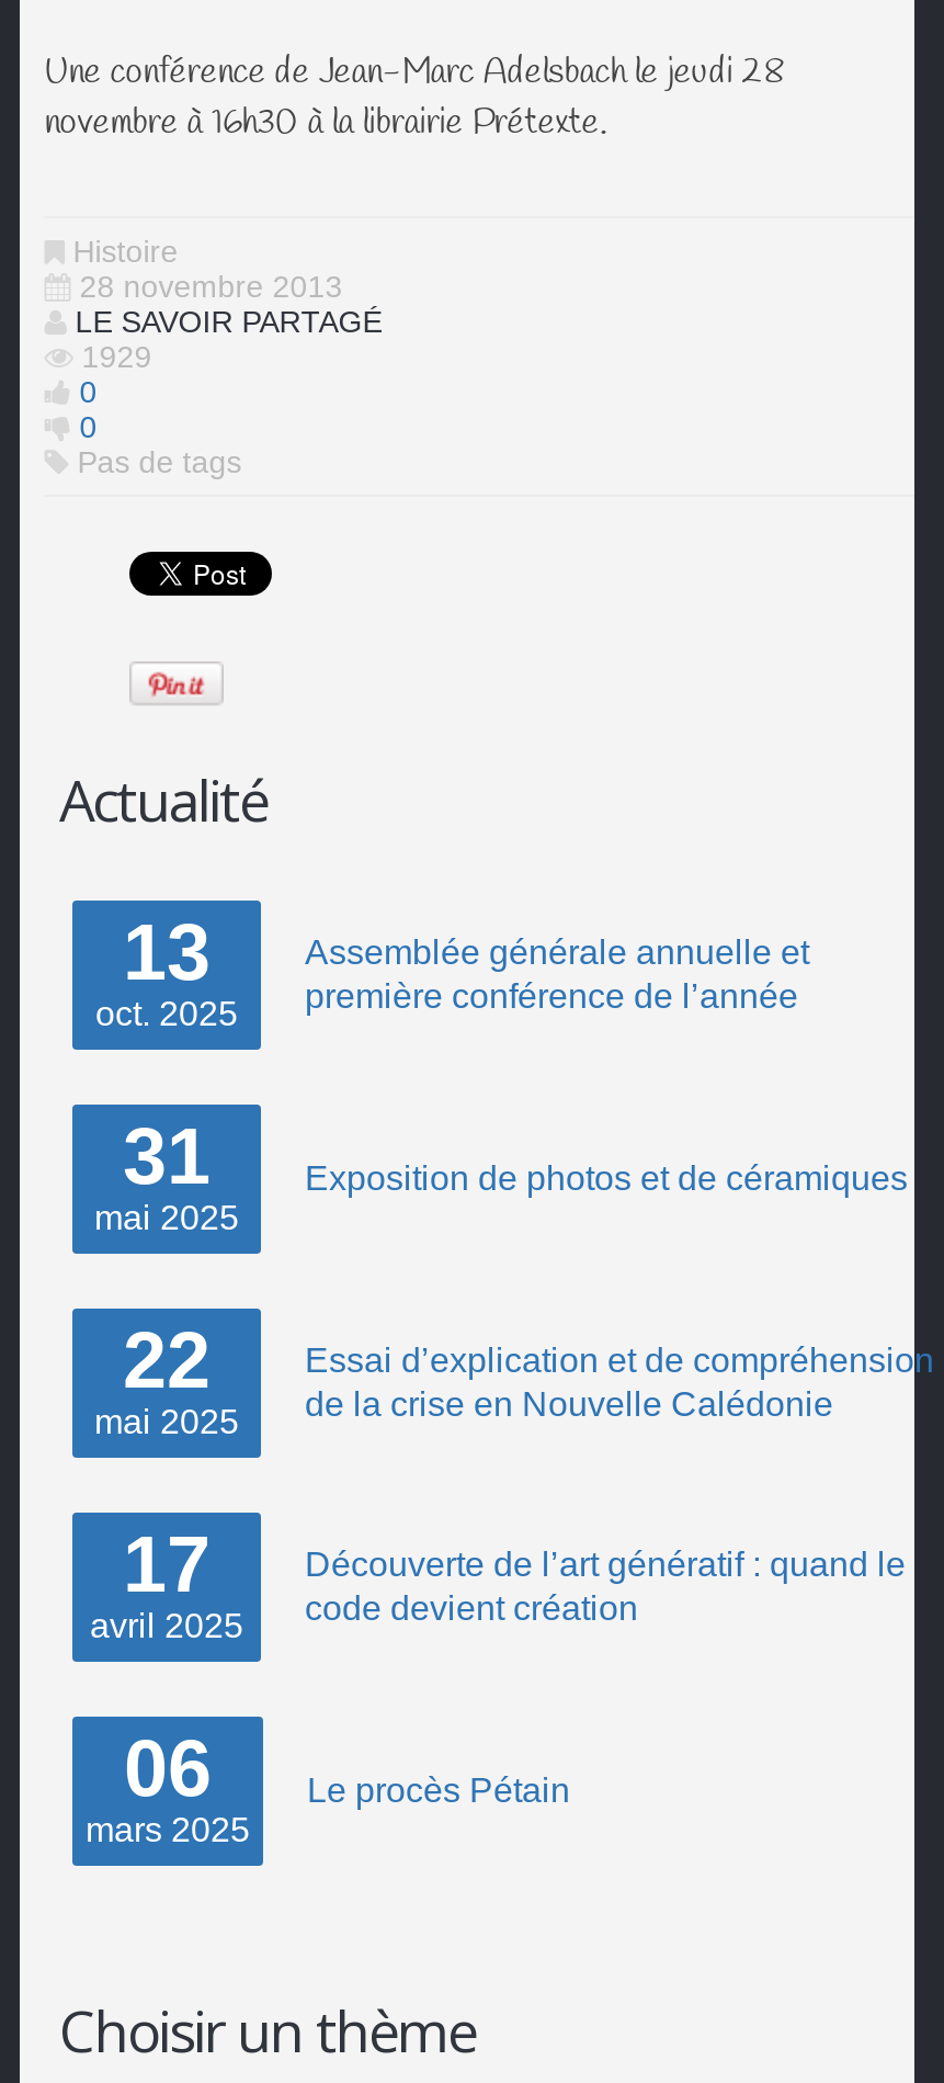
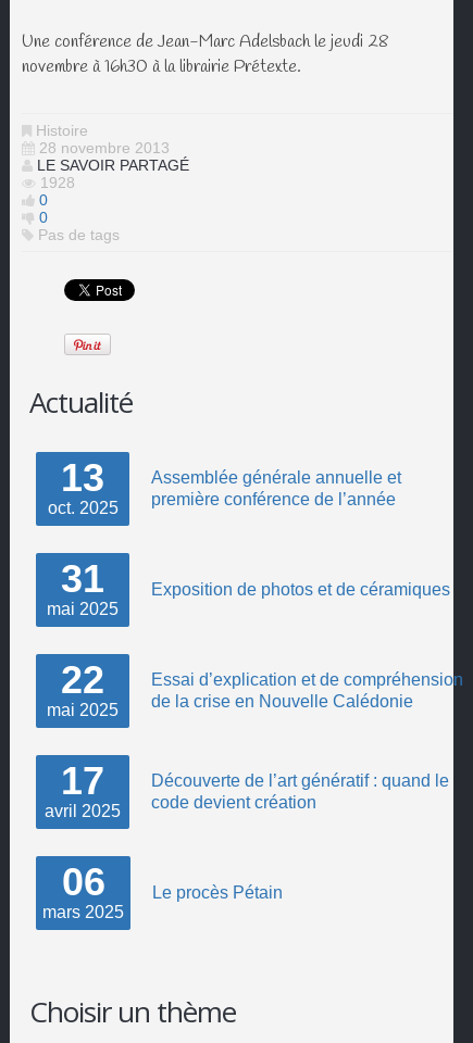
[73,340,152,375] 1929 -> [36,174,75,192] 1928

